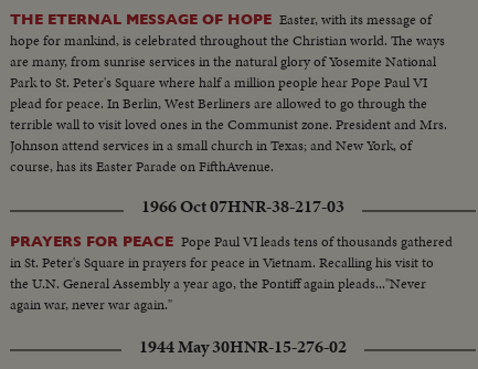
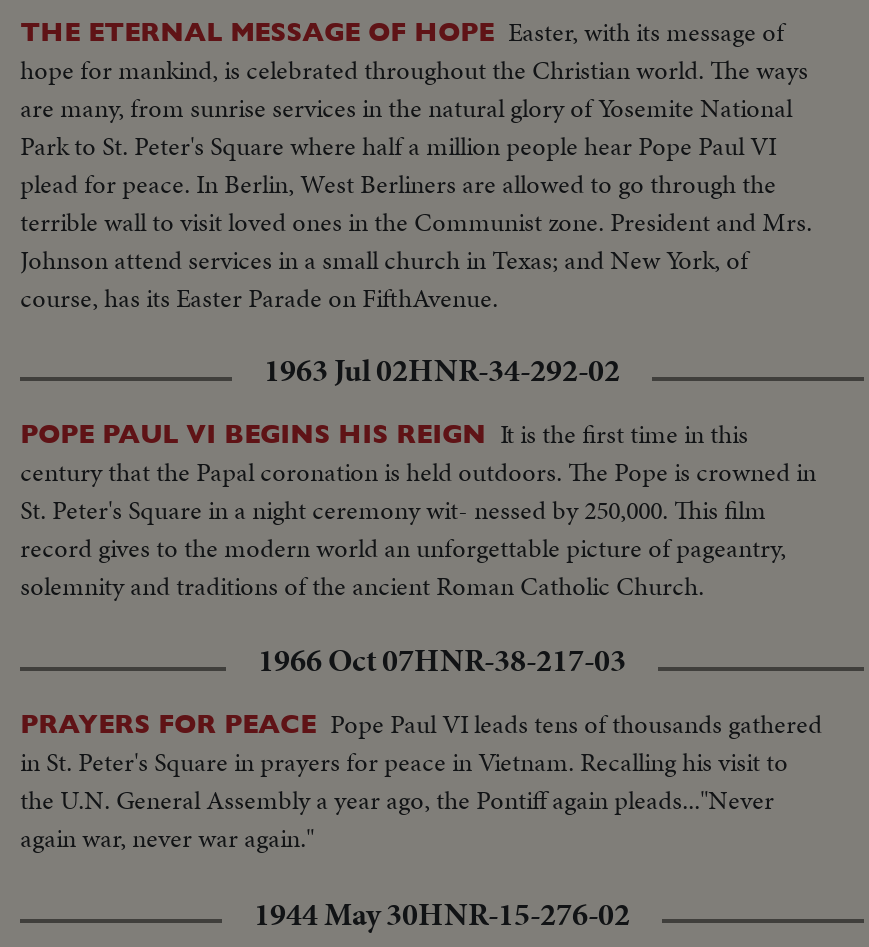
none -> [20,350,816,606] 1963 Jul 02HNR-34-292-02 | POPE PAUL VI BEGINS HIS REIGN It is the first time in this | century that the Papal coronation is held outdoors. The Pope is crowned in | St. Peter's Square in a night ceremony wit- nessed by 250,000. This film | record gives to the modern world an unforgettable picture of pageantry, | solemnity and traditions of the ancient Roman Catholic Church.

